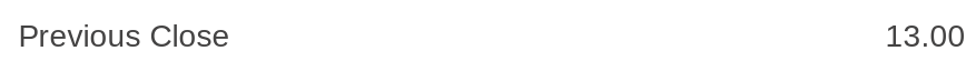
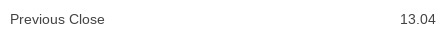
[885,18,966,53] 13.00 -> [400,11,436,27] 13.04

